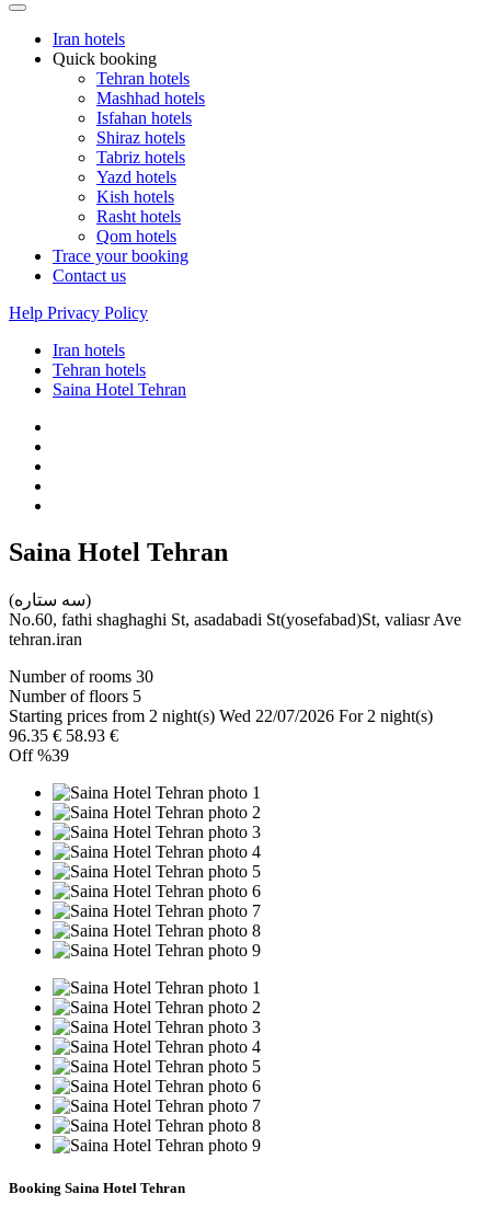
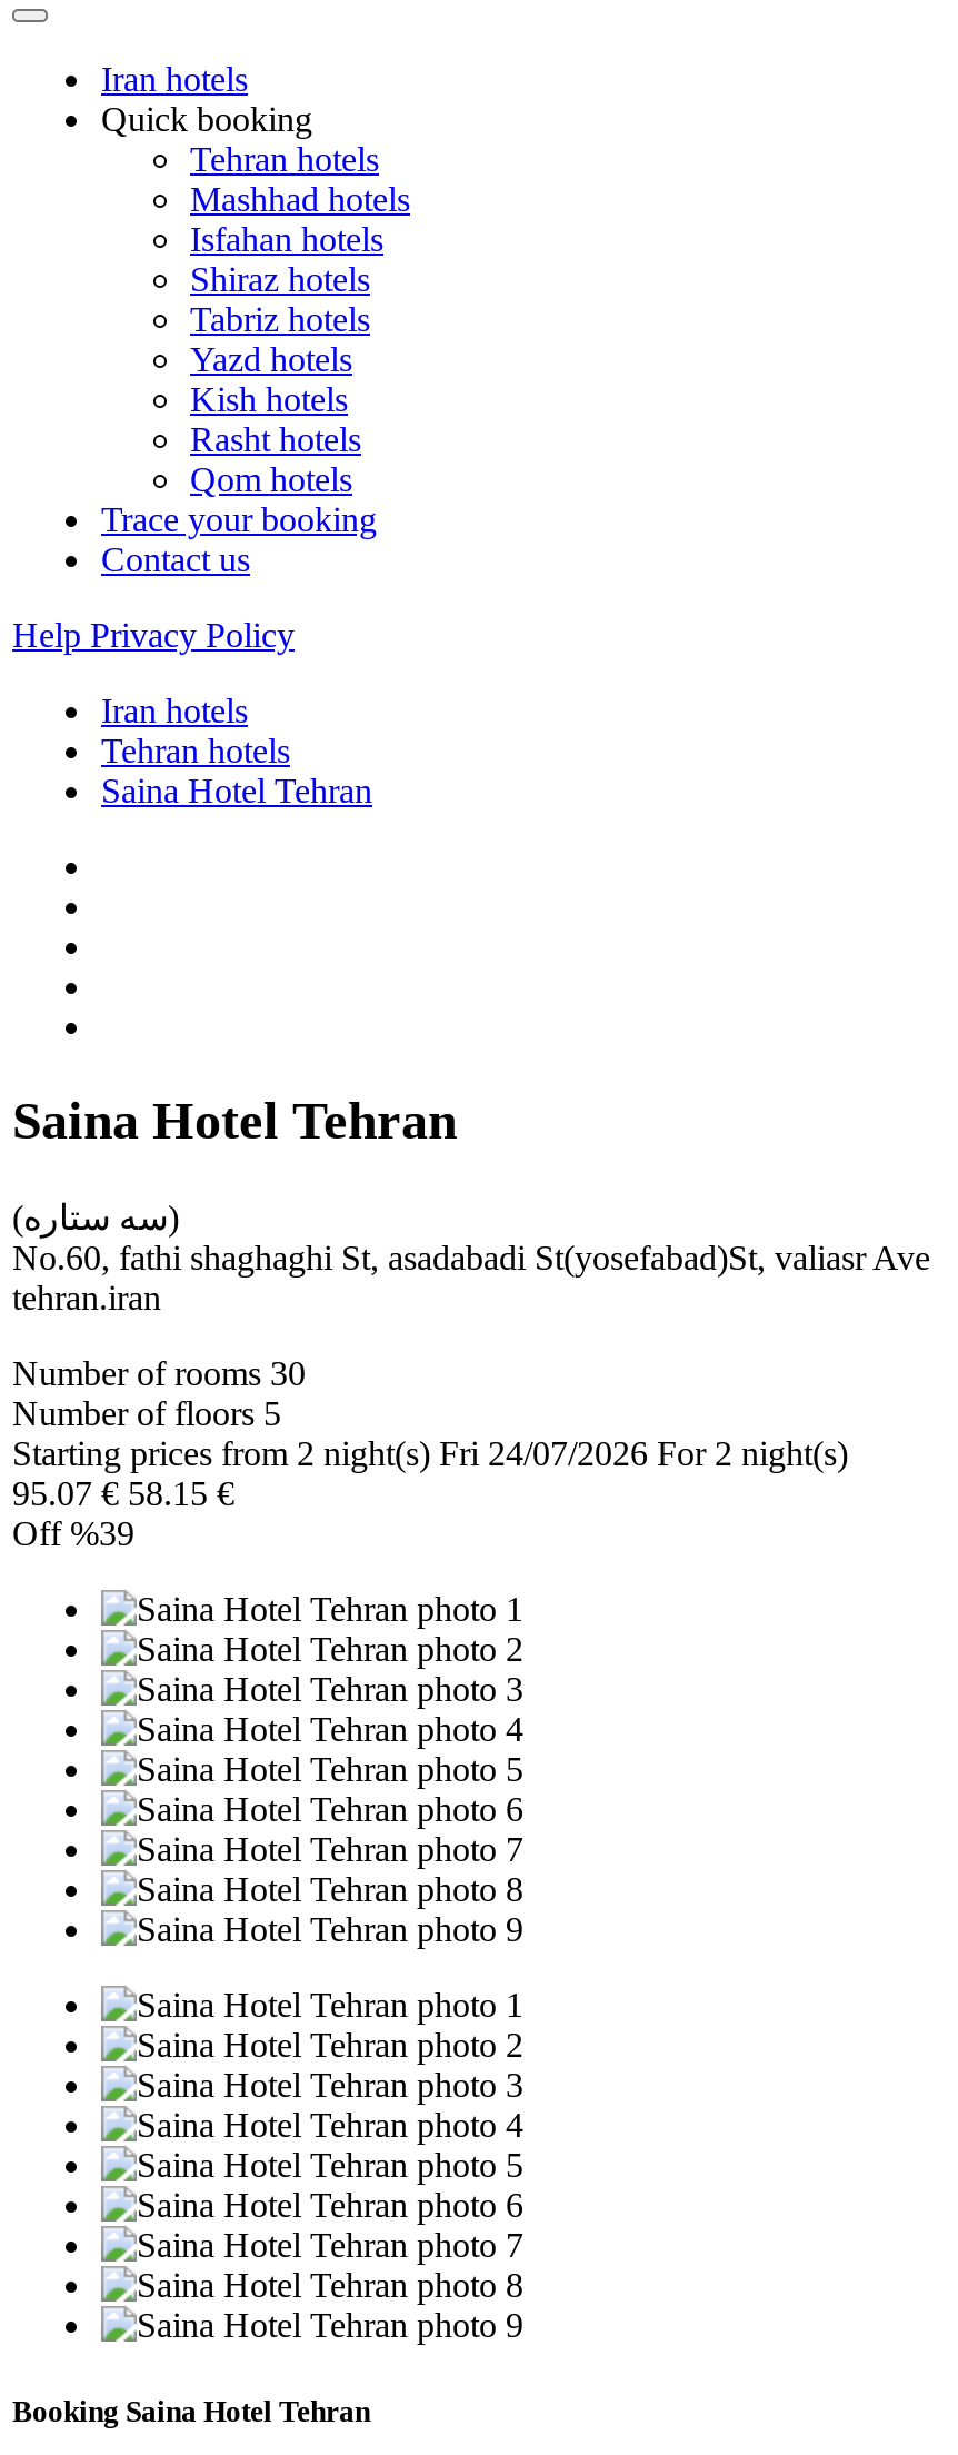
[9,706,433,725] Starting prices from 2 night(s) Wed 22/07/2026 For 2 night(s) -> [12,1434,848,1472] Starting prices from 2 night(s) Fri 24/07/2026 For 2 night(s)
[9,726,118,745] 96.35 € 58.93 € -> [12,1474,234,1512] 95.07 € 58.15 €

